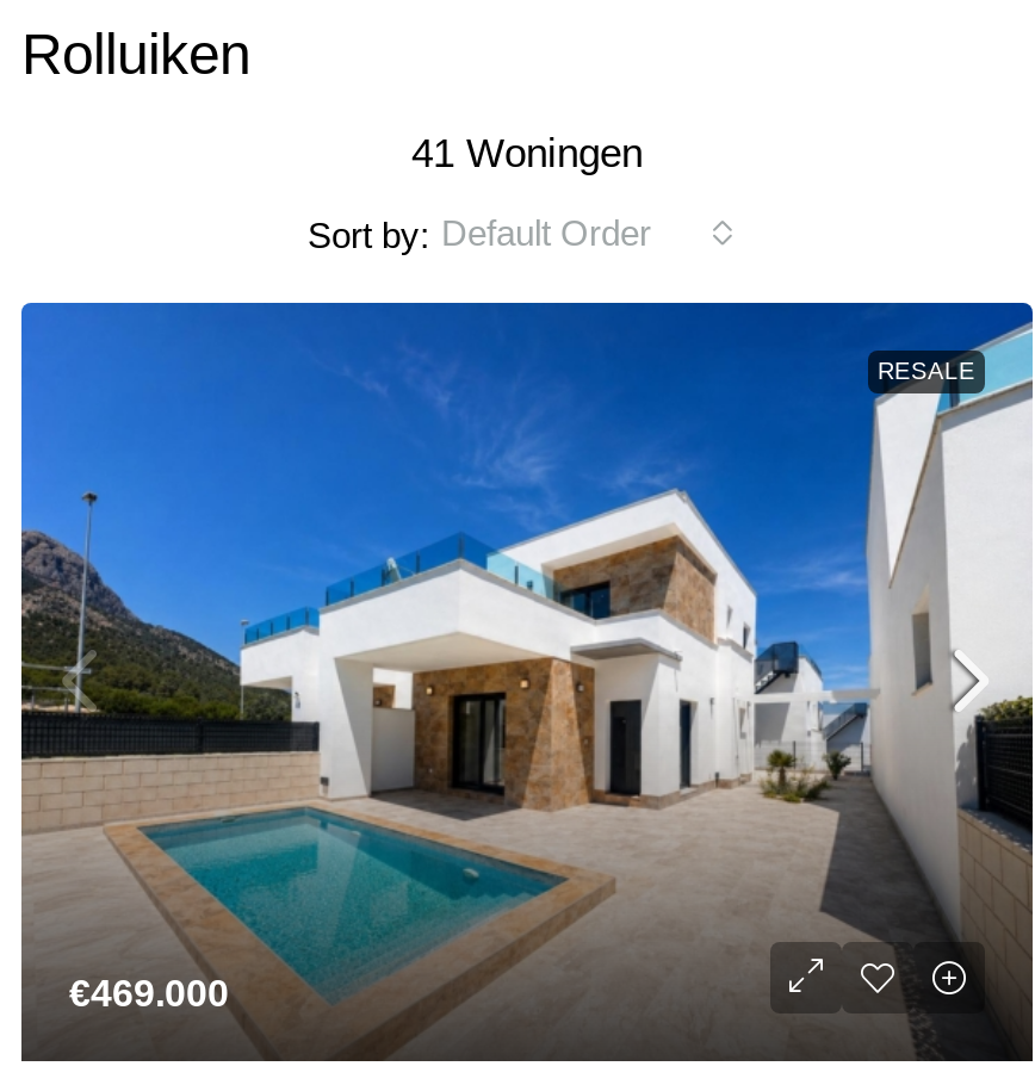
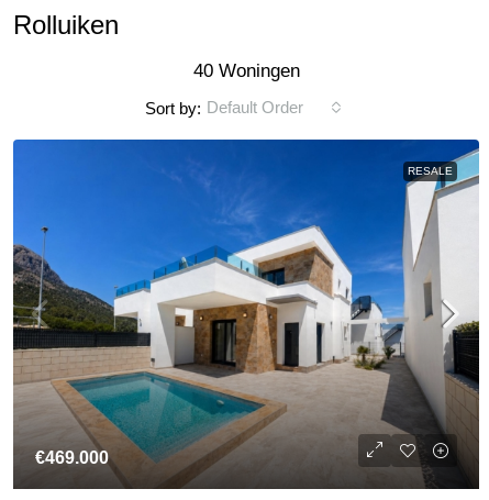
[411,131,643,176] 41 Woningen -> [193,60,299,81] 40 Woningen

